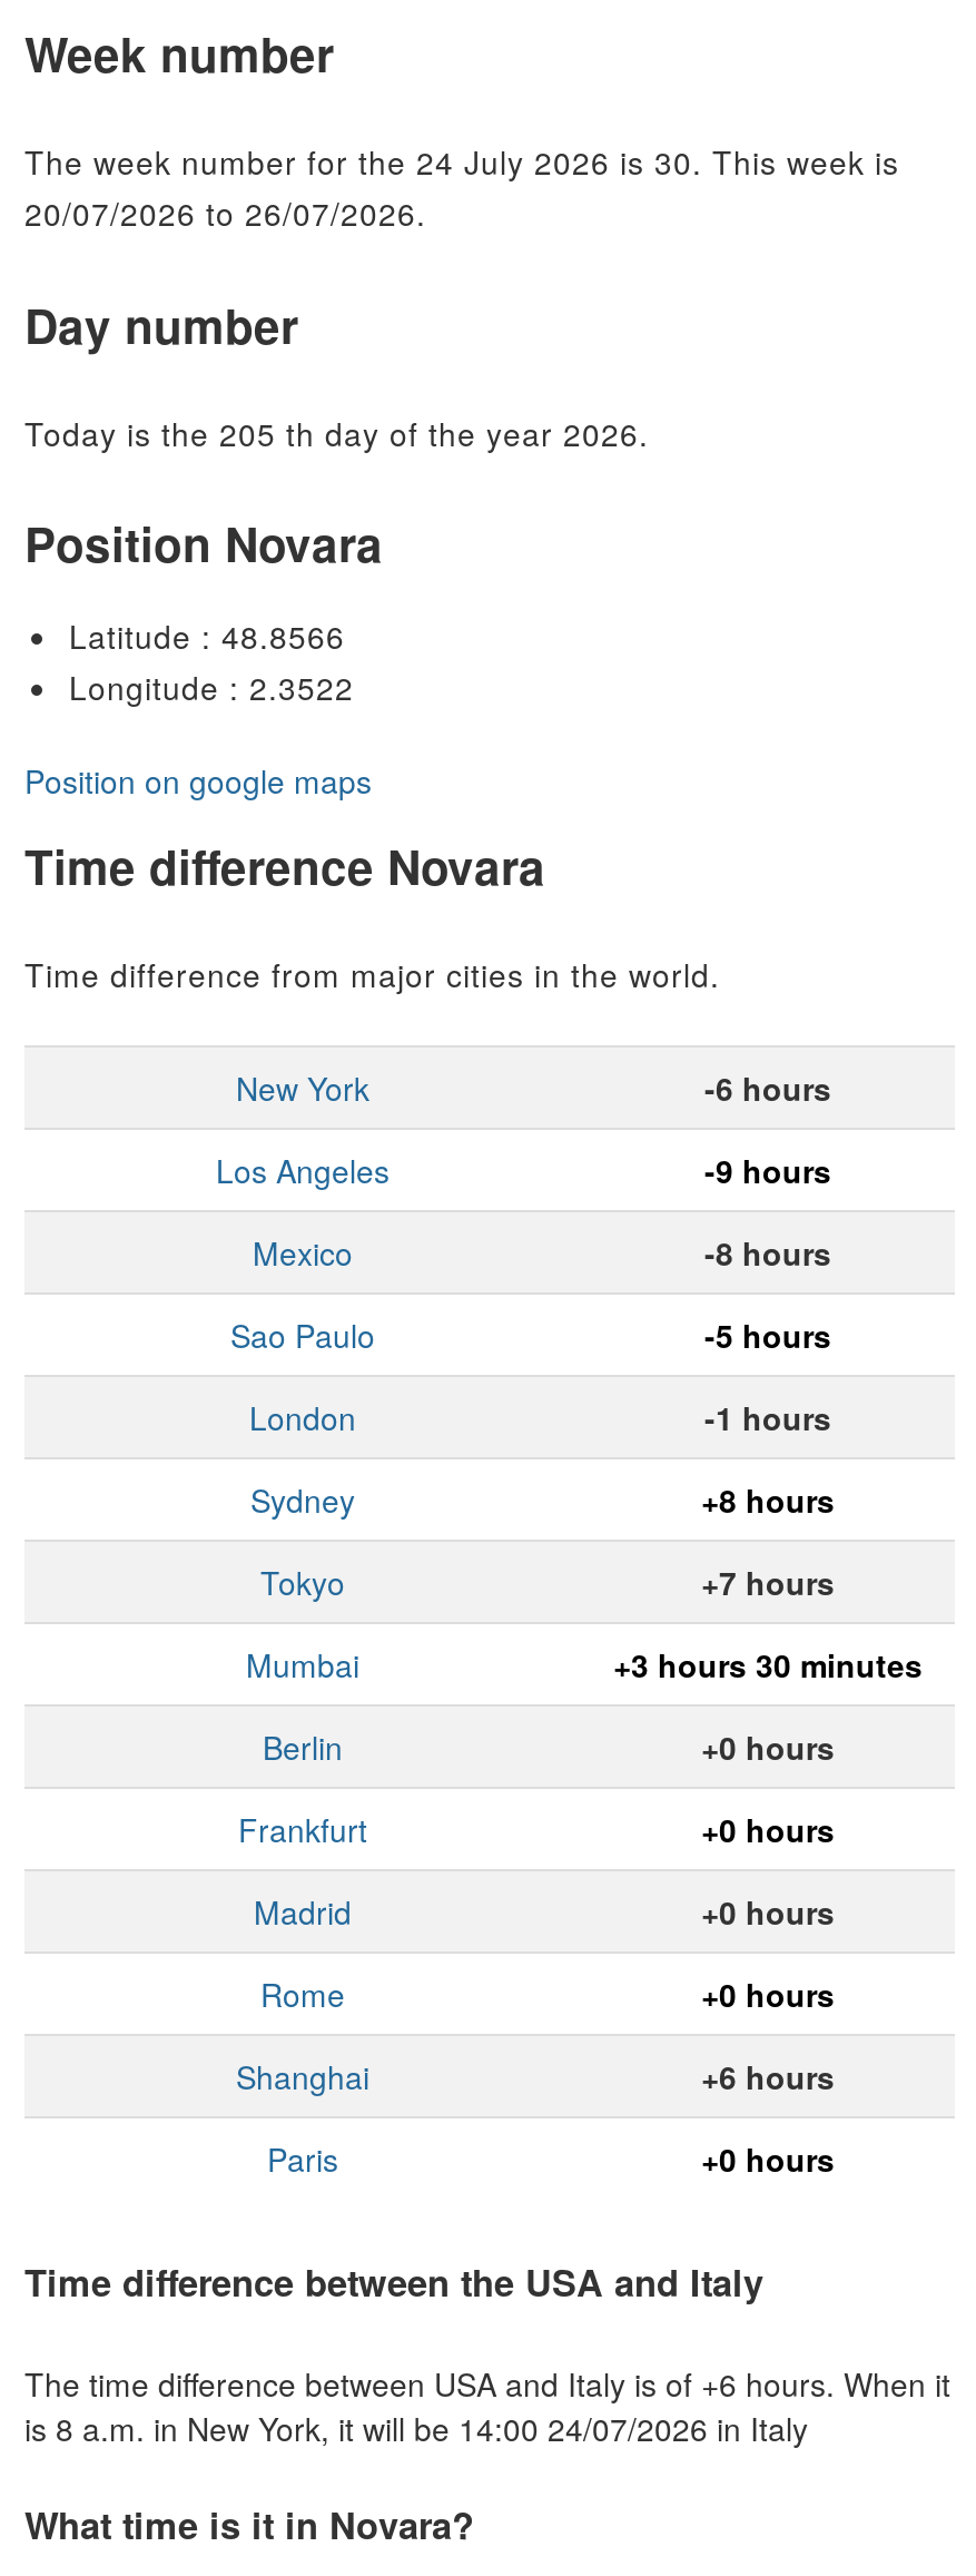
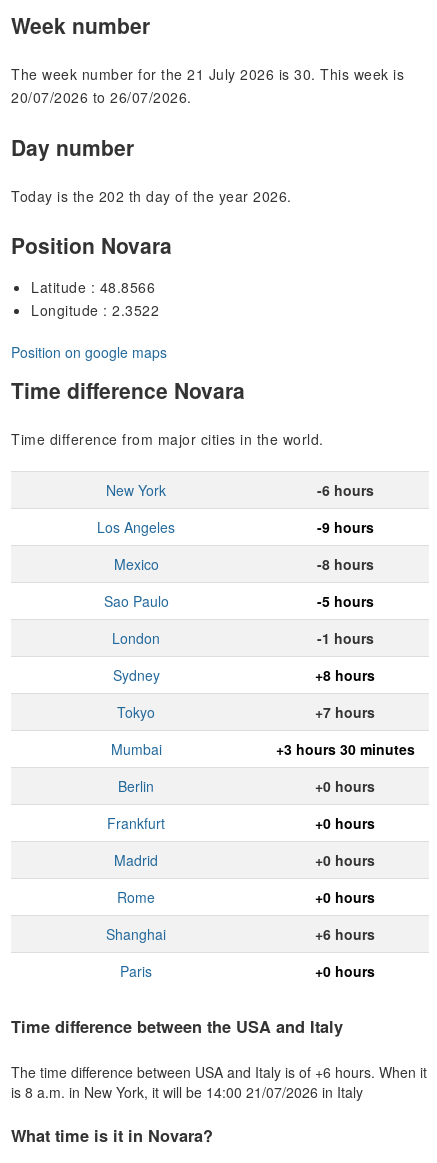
[24,139,899,184] The week number for the 24 July 2026 is 30. This week is -> [11,64,404,84] The week number for the 21 July 2026 is 30. This week is
[24,411,649,455] Today is the 205 th day of the year 2026. -> [11,186,291,206] Today is the 202 th day of the year 2026.
[24,2405,808,2449] is 8 a.m. in New York, it will be 14:00 24/07/2026 in Italy -> [11,1082,363,1102] is 8 a.m. in New York, it will be 14:00 21/07/2026 in Italy

